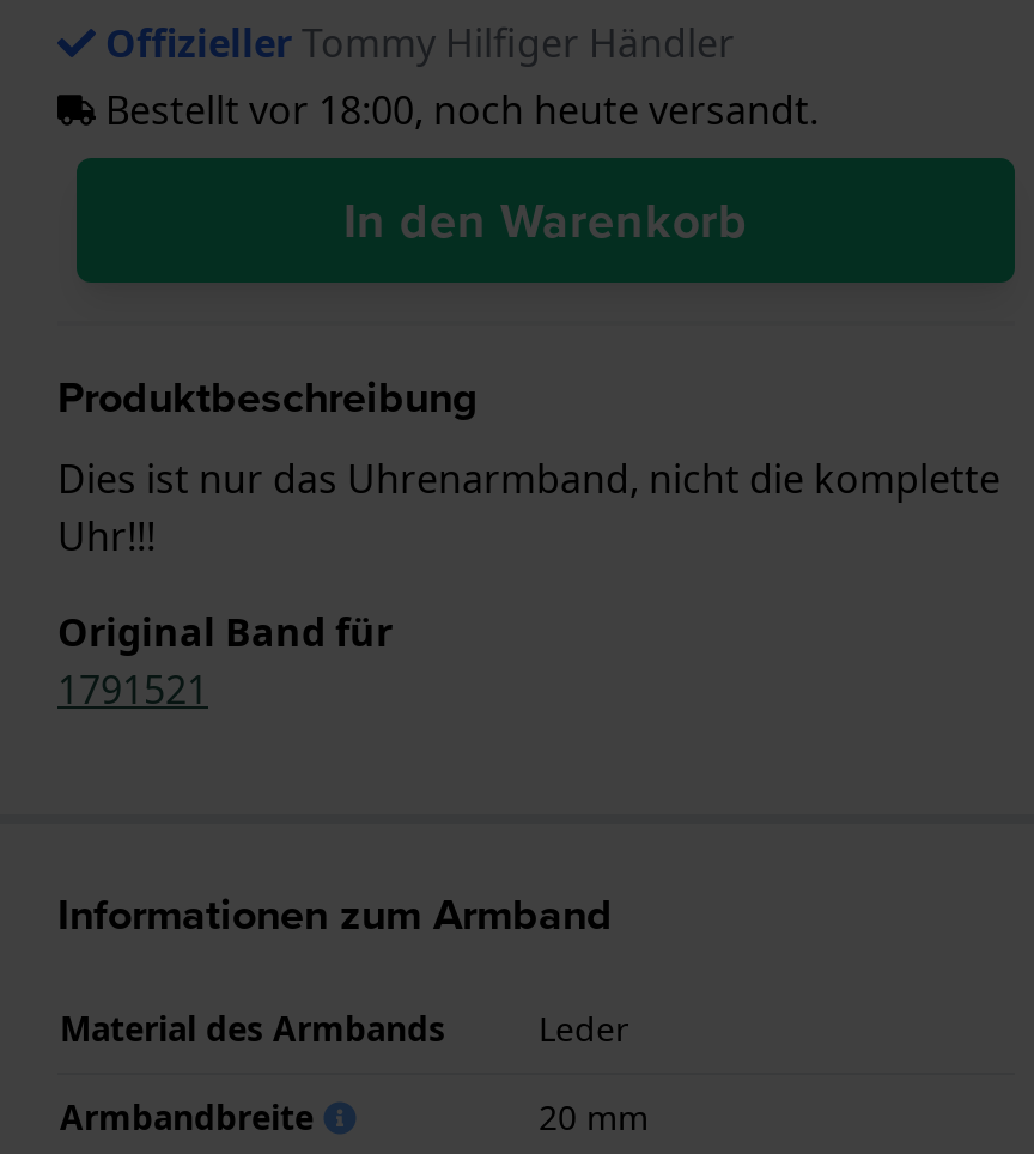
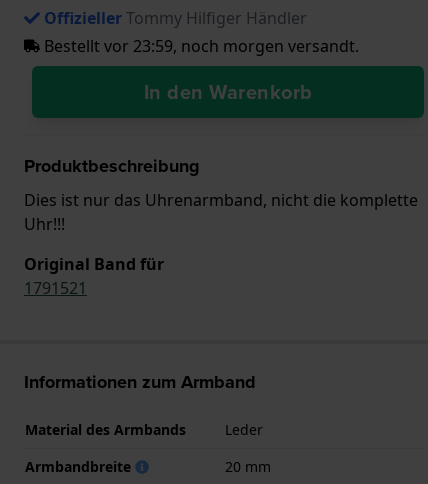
[96,83,819,136] Bestellt vor 18:00, noch heute versandt. -> [40,35,359,57] Bestellt vor 23:59, noch morgen versandt.

